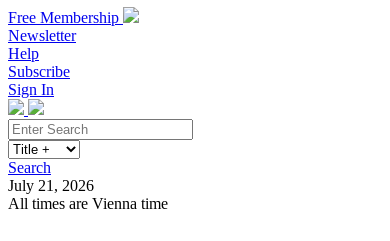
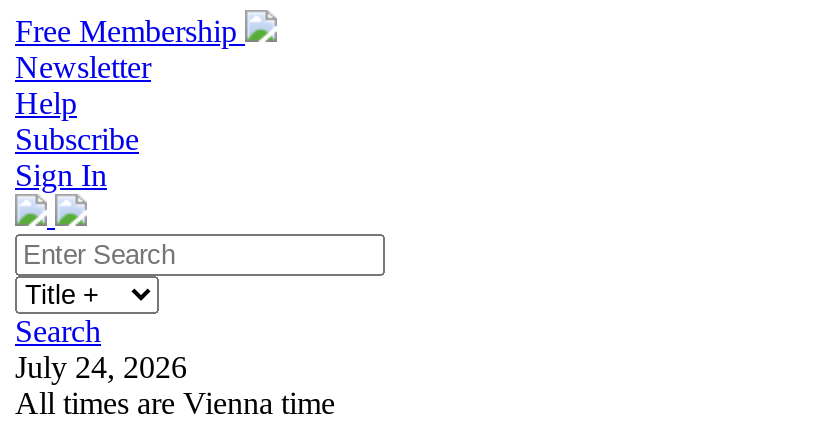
[8,177,94,194] July 21, 2026 -> [15,350,187,384] July 24, 2026

